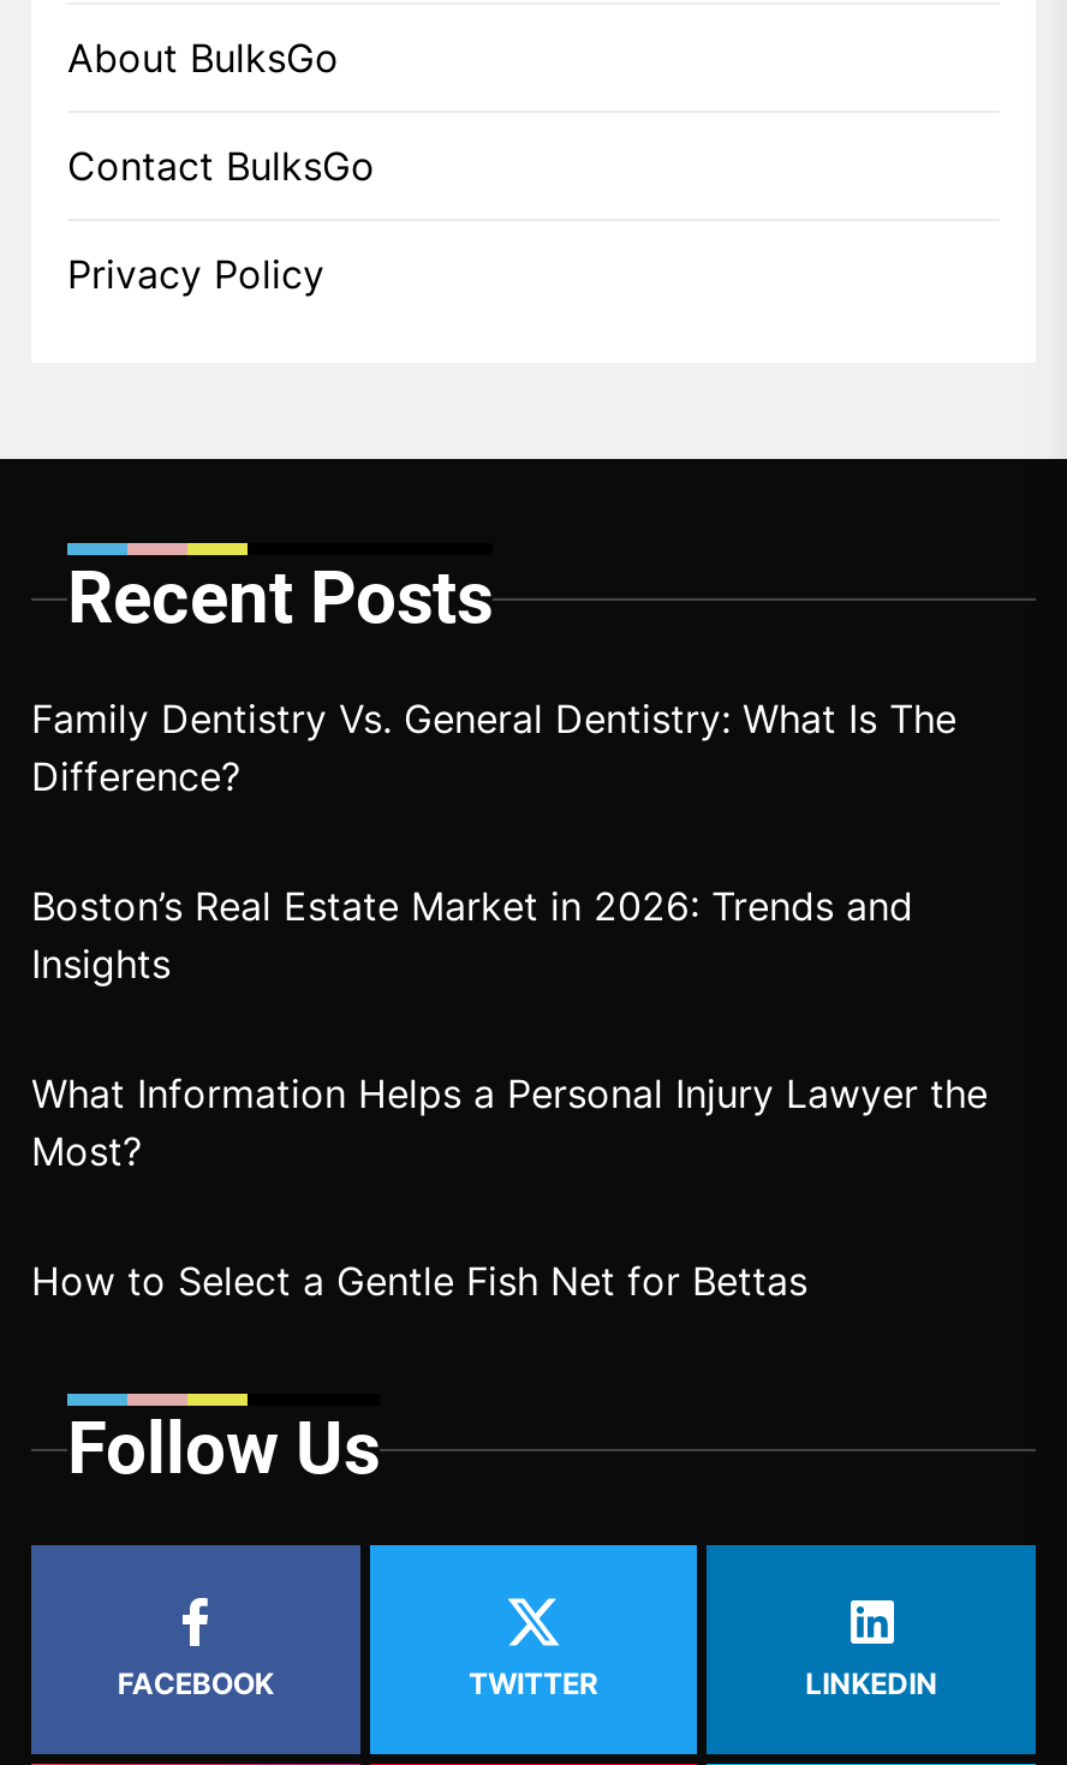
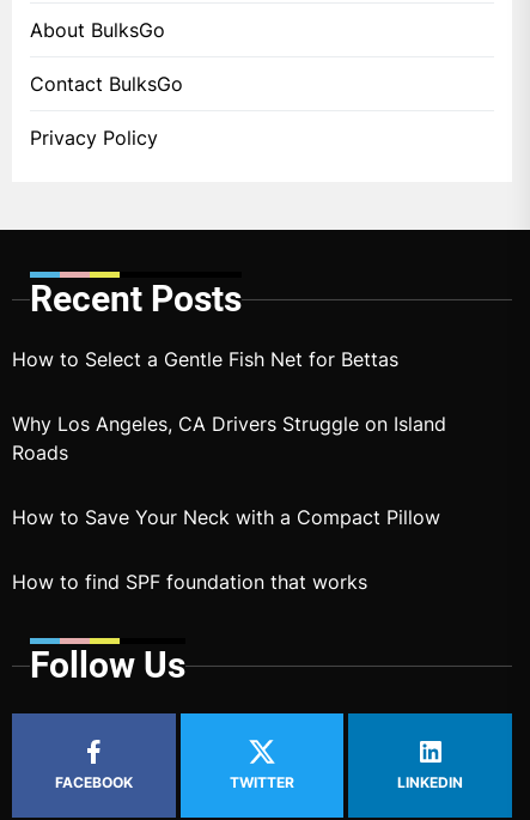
[31,696,988,1177] Family Dentistry Vs. General Dentistry: What Is The | Difference? | Boston’s Real Estate Market in 2026: Trends and | Insights | What Information Helps a Personal Injury Lawyer the | Most? -> none
moved [31,1258,807,1307] -> [12,347,398,371]: How to Select a Gentle Fish Net for Bettas
none -> [12,412,446,594] Why Los Angeles, CA Drivers Struggle on Island | Roads | How to Save Your Neck with a Compact Pillow | How to find SPF foundation that works

